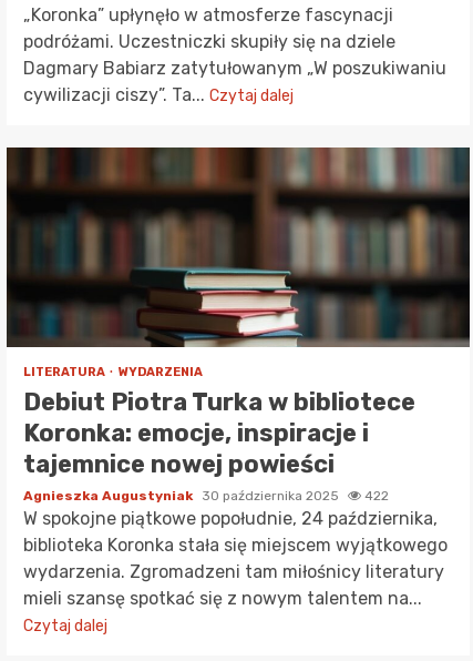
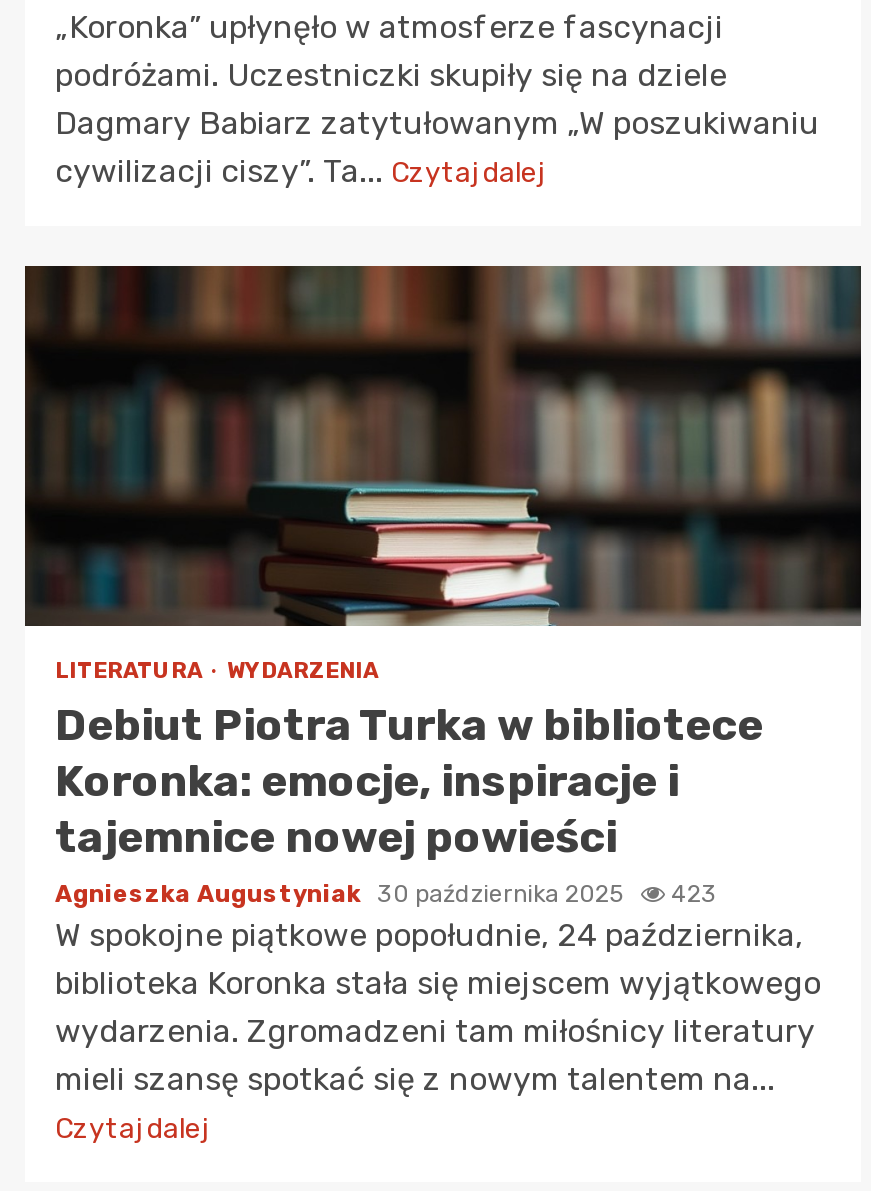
[23,488,389,504] Agnieszka Augustyniak 30 października 2025 422 -> [55,880,717,908] Agnieszka Augustyniak 30 października 2025 423

